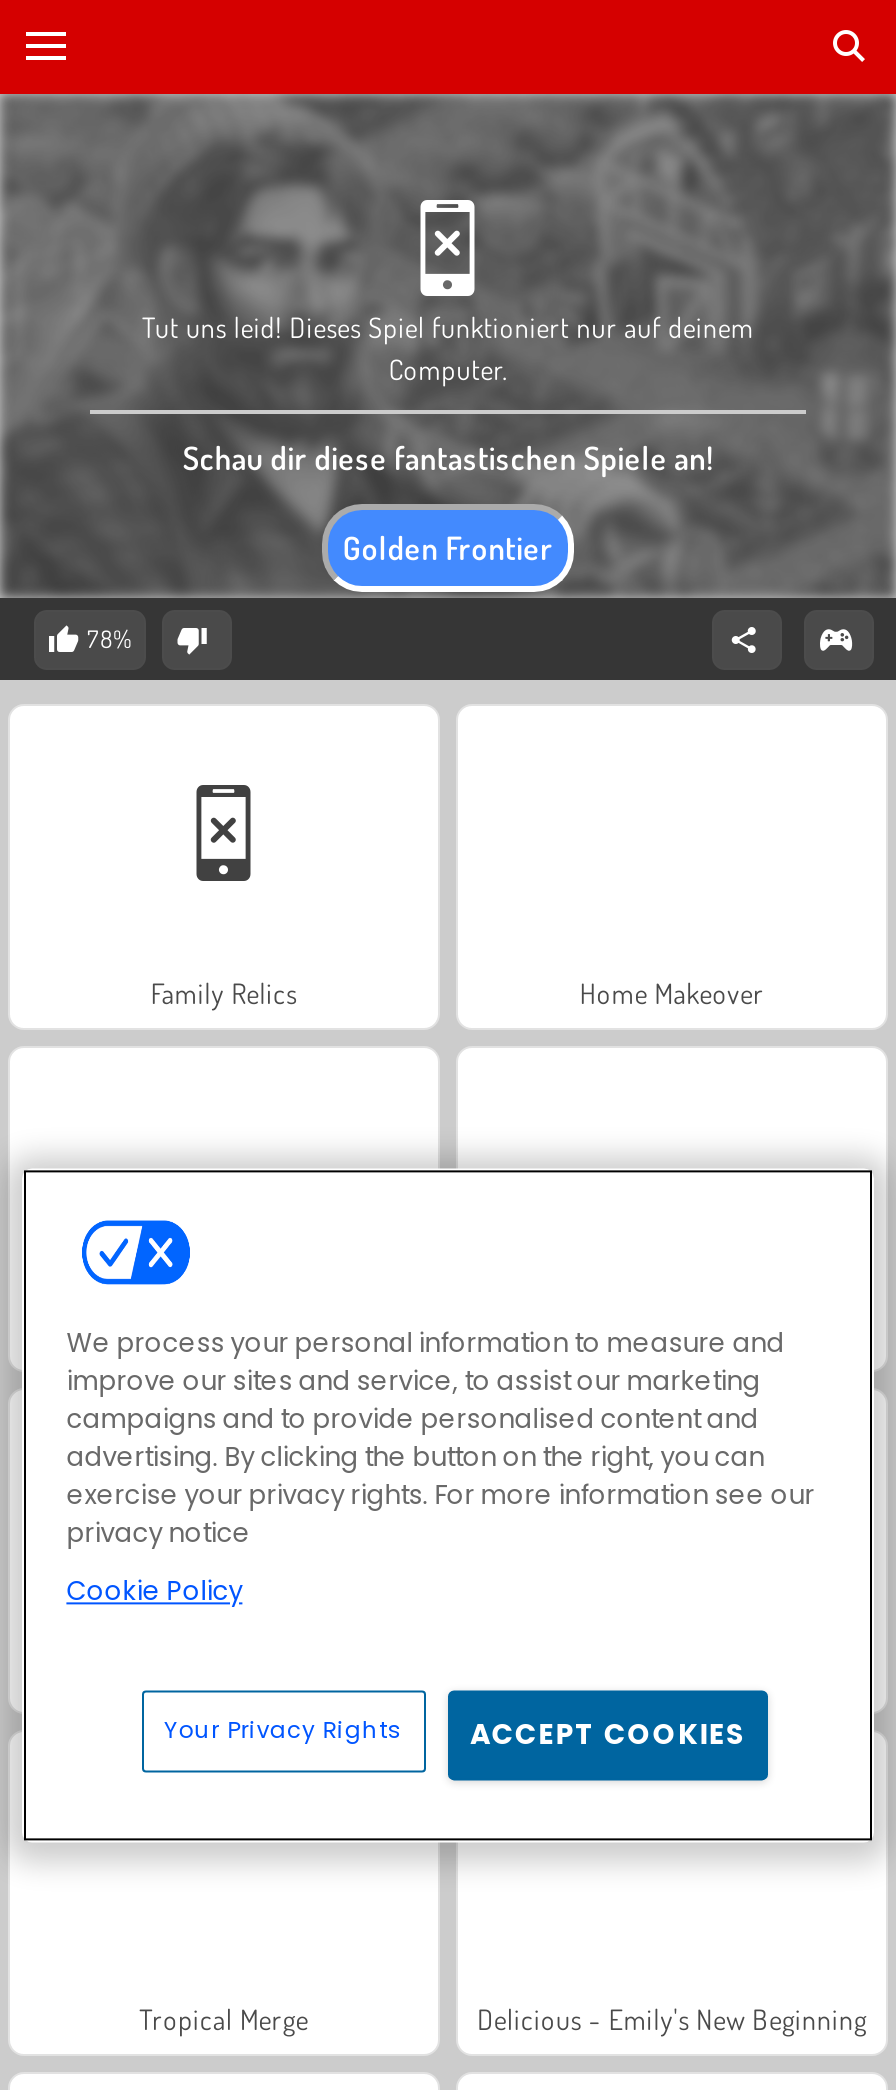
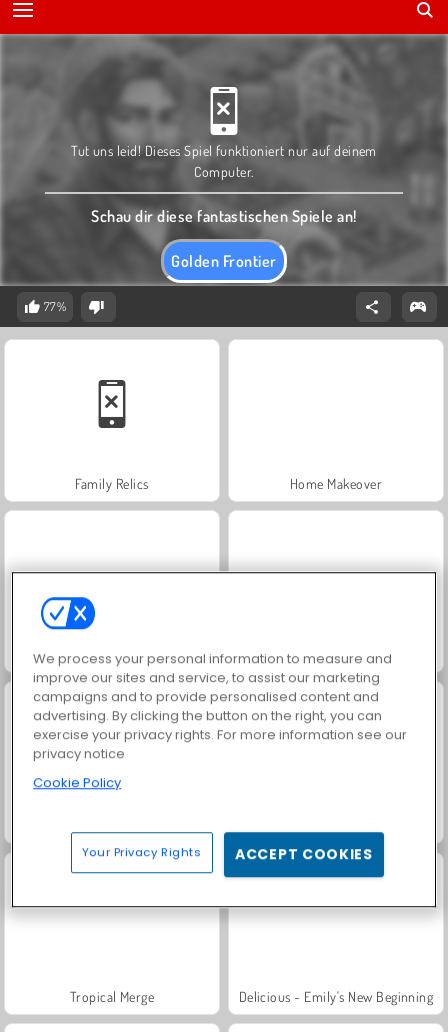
[87,624,132,654] 78% -> [44,299,66,314] 77%

